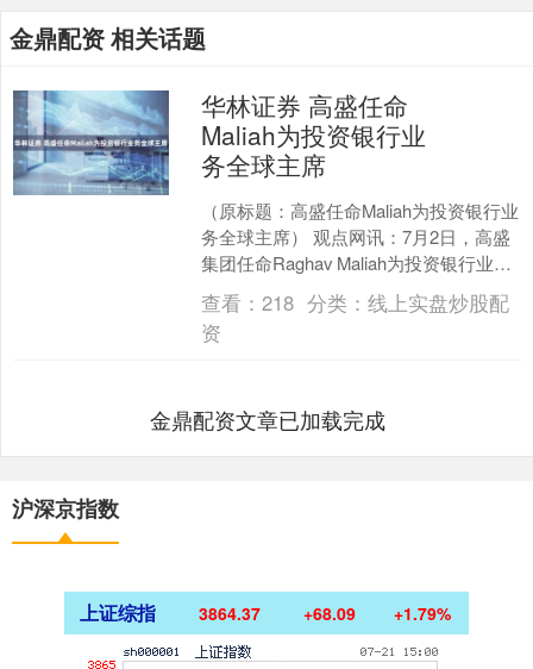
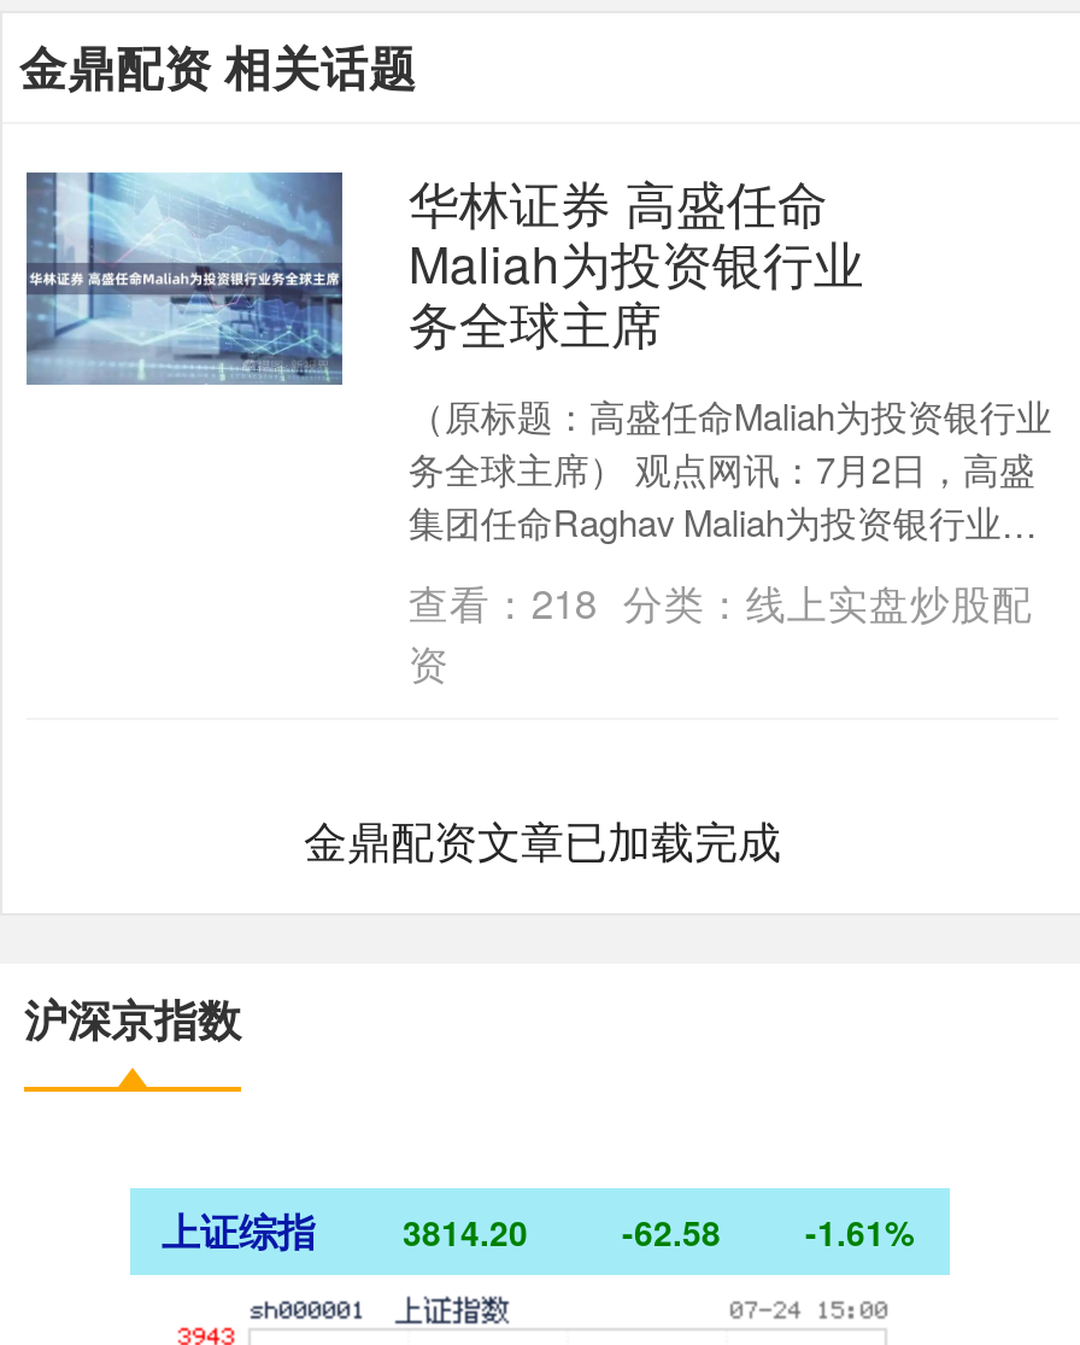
[199,602,261,625] 3864.37 -> [403,1208,528,1256] 3814.20
[303,602,356,625] +68.09 -> [622,1208,721,1256] -62.58
[394,602,451,625] +1.79% -> [805,1208,914,1256] -1.61%

